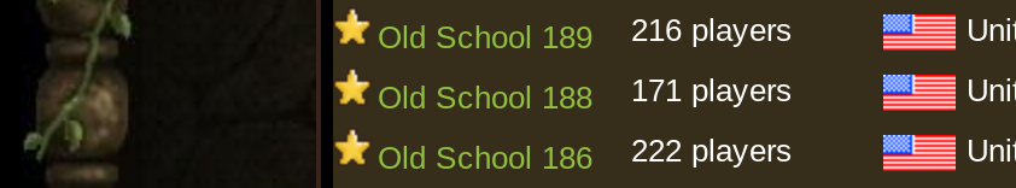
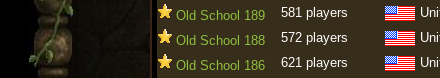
[378,12,793,55] Old School 189 216 players -> [175,5,347,23] Old School 189 581 players
[378,72,793,116] Old School 188 171 players -> [175,30,347,48] Old School 188 572 players
[378,133,793,176] Old School 186 222 players -> [175,55,347,73] Old School 186 621 players

